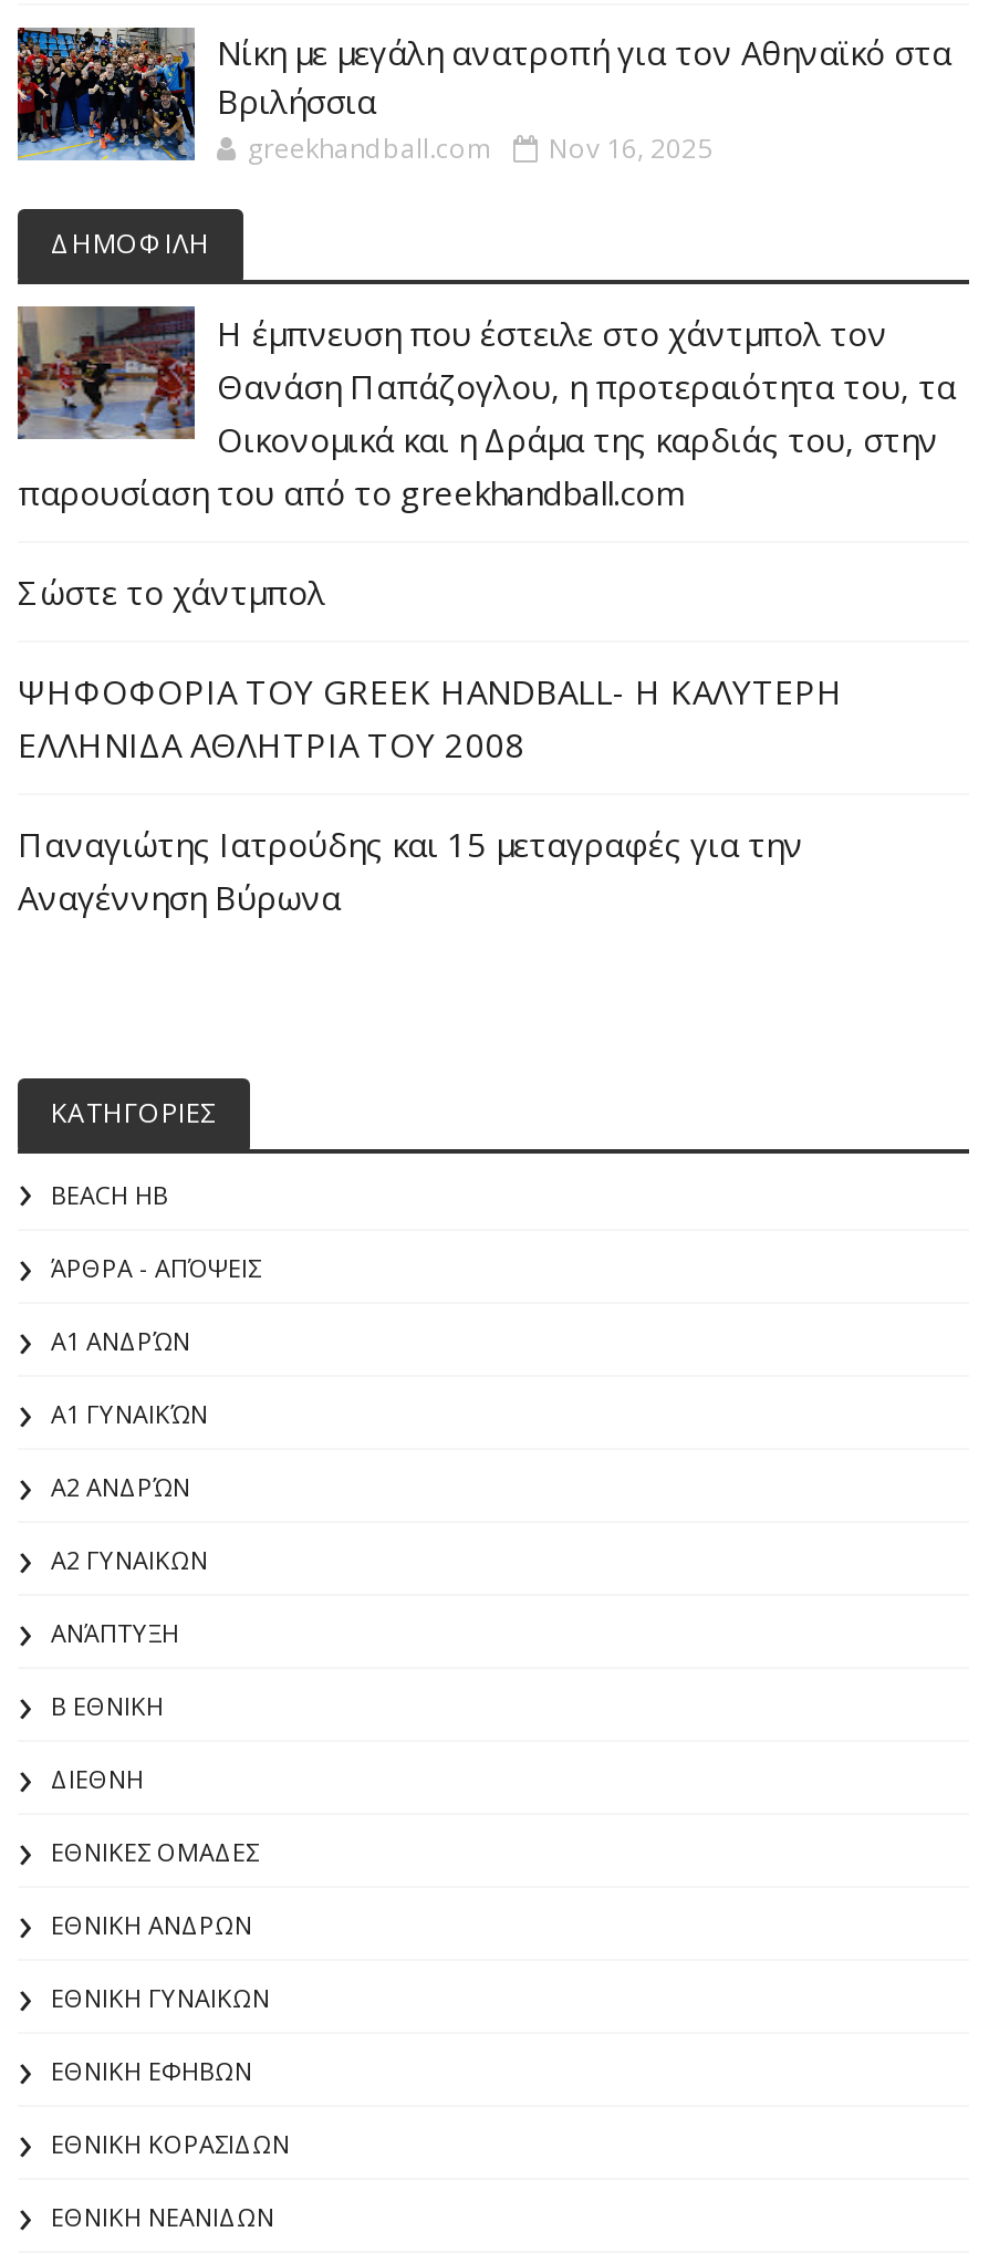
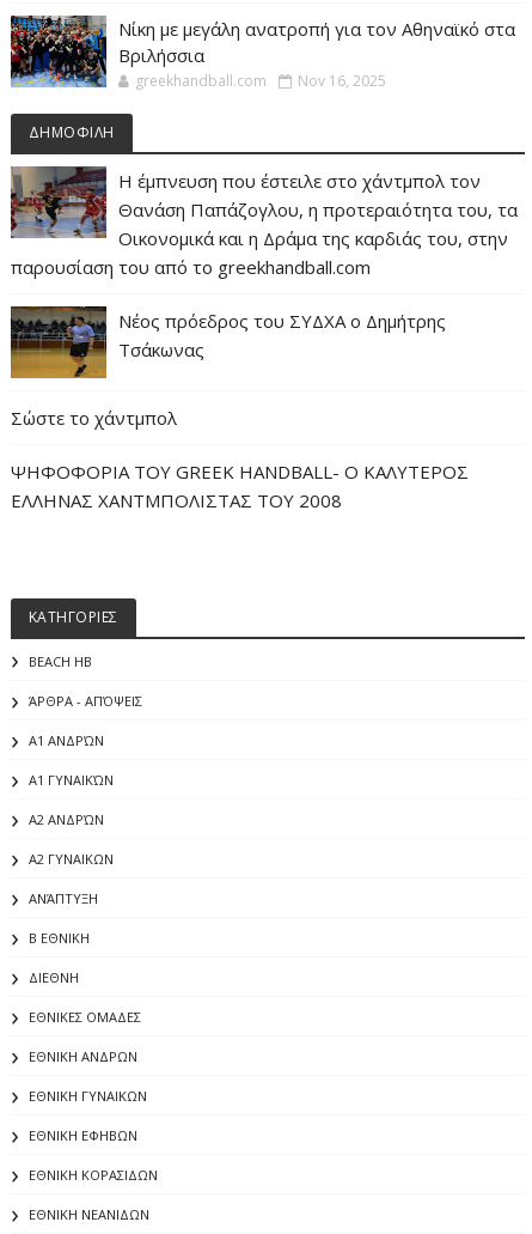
none -> [10,305,446,361] [image] | Νέος πρόεδρος του ΣΥΔΧΑ ο Δημήτρης | Τσάκωνας
moved [18,570,325,614] -> [11,406,177,430]: Σώστε το χάντμπολ
[18,669,843,919] ΨΗΦΟΦΟΡΙΑ ΤΟΥ GREEK HANDBALL- H ΚΑΛΥΤΕΡΗ | ΕΛΛΗΝΙΔΑ ΑΘΛΗΤΡΙΑ ΤΟΥ 2008 | Παναγιώτης Ιατρούδης και 15 μεταγραφές για την | Αναγέννηση Βύρωνα -> [11,460,469,512] ΨΗΦΟΦΟΡΙΑ ΤΟΥ GREEK HANDBALL- O ΚΑΛΥΤΕΡΟΣ | ΕΛΛΗΝΑΣ ΧΑΝΤΜΠΟΛΙΣΤΑΣ ΤΟΥ 2008

